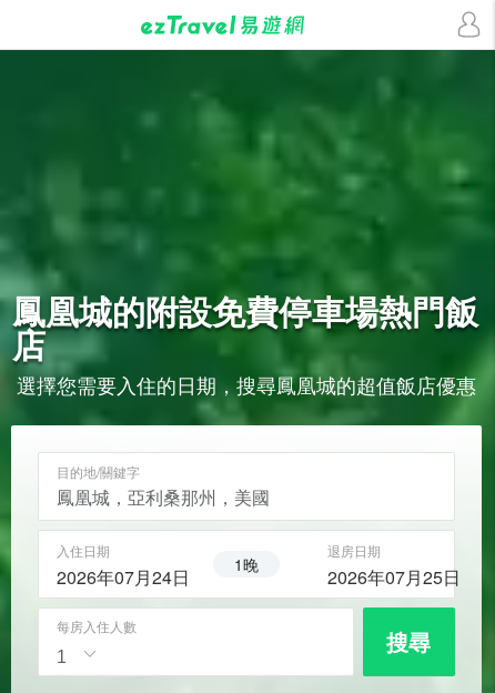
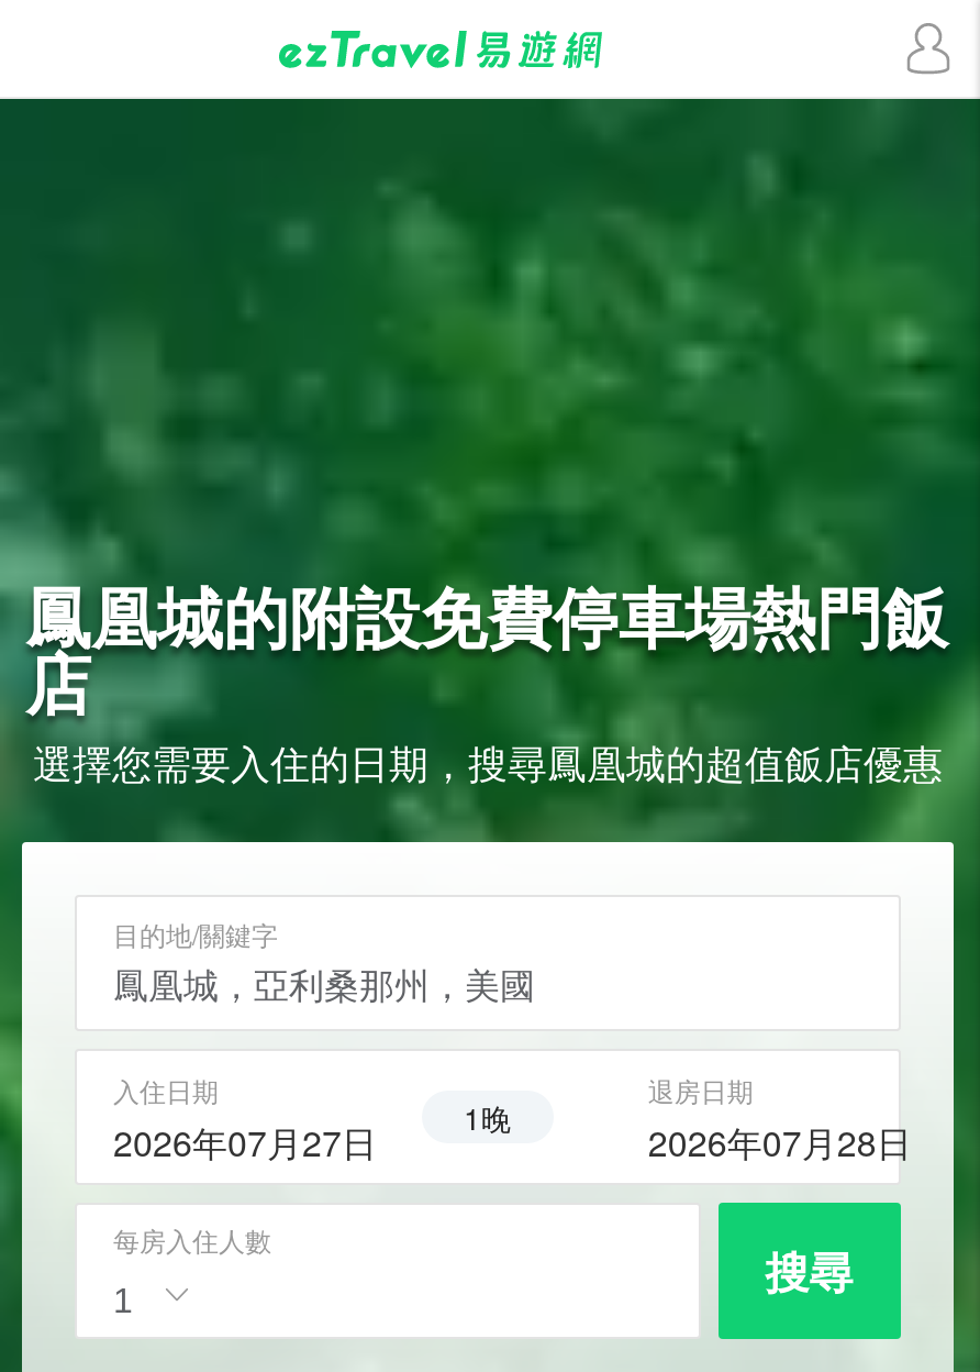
[57,553,259,589] 2026年07月24日 1晚 -> [113,1095,512,1167] 2026年07月27日 1晚
[327,564,460,589] 2026年07月25日 -> [648,1116,911,1167] 2026年07月28日

